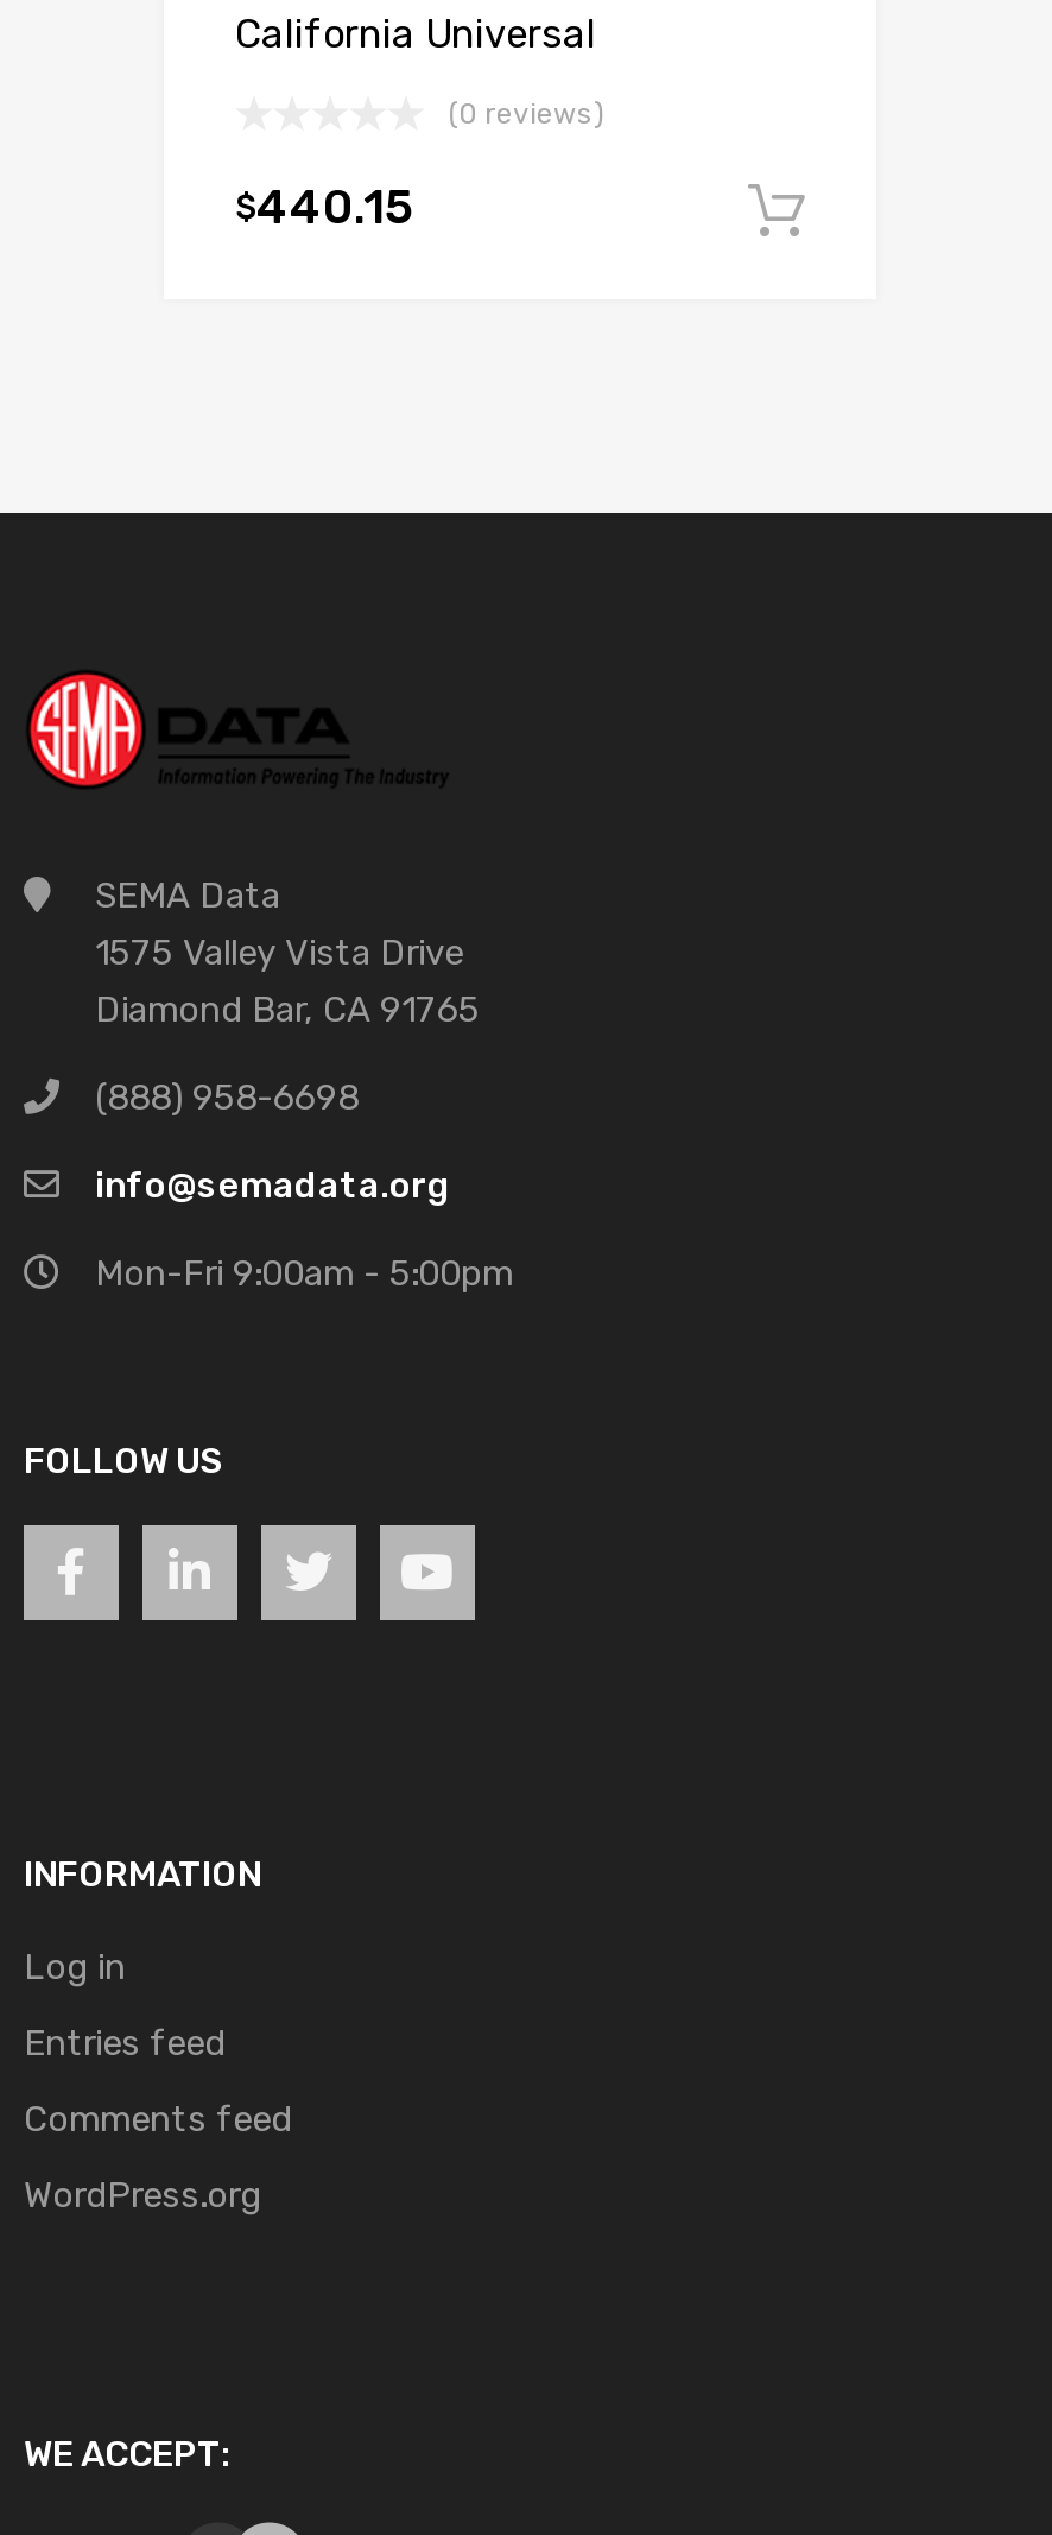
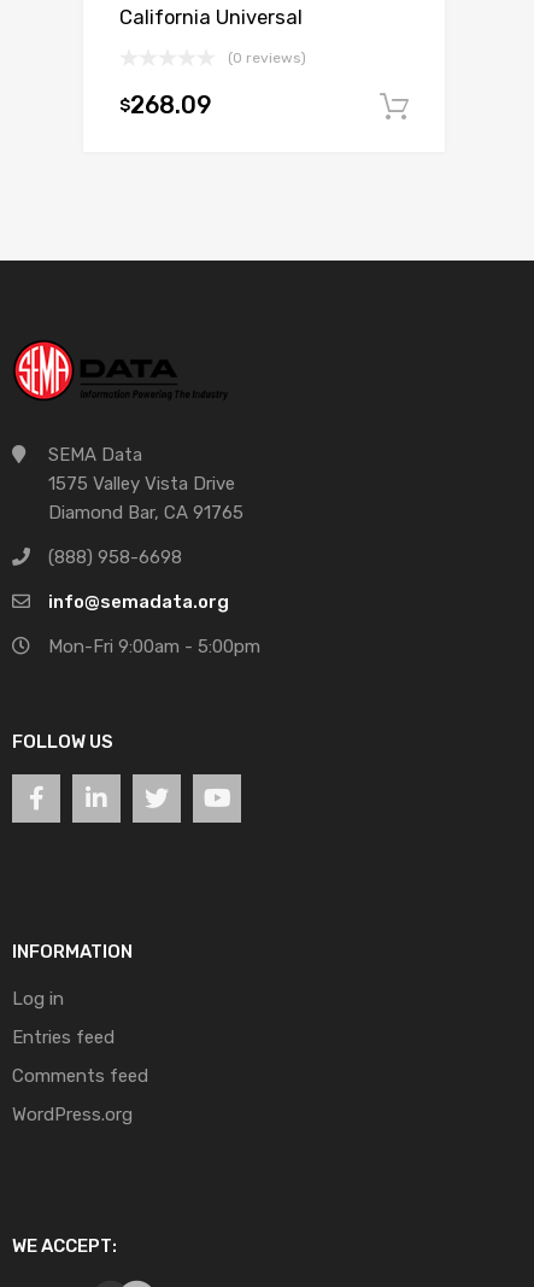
[235,179,413,234] $440.15 -> [119,91,211,119] $268.09

